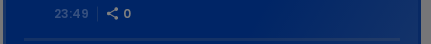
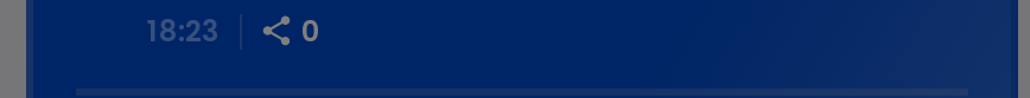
[54,5,131,22] 23:49 0 -> [147,11,320,51] 18:23 0

